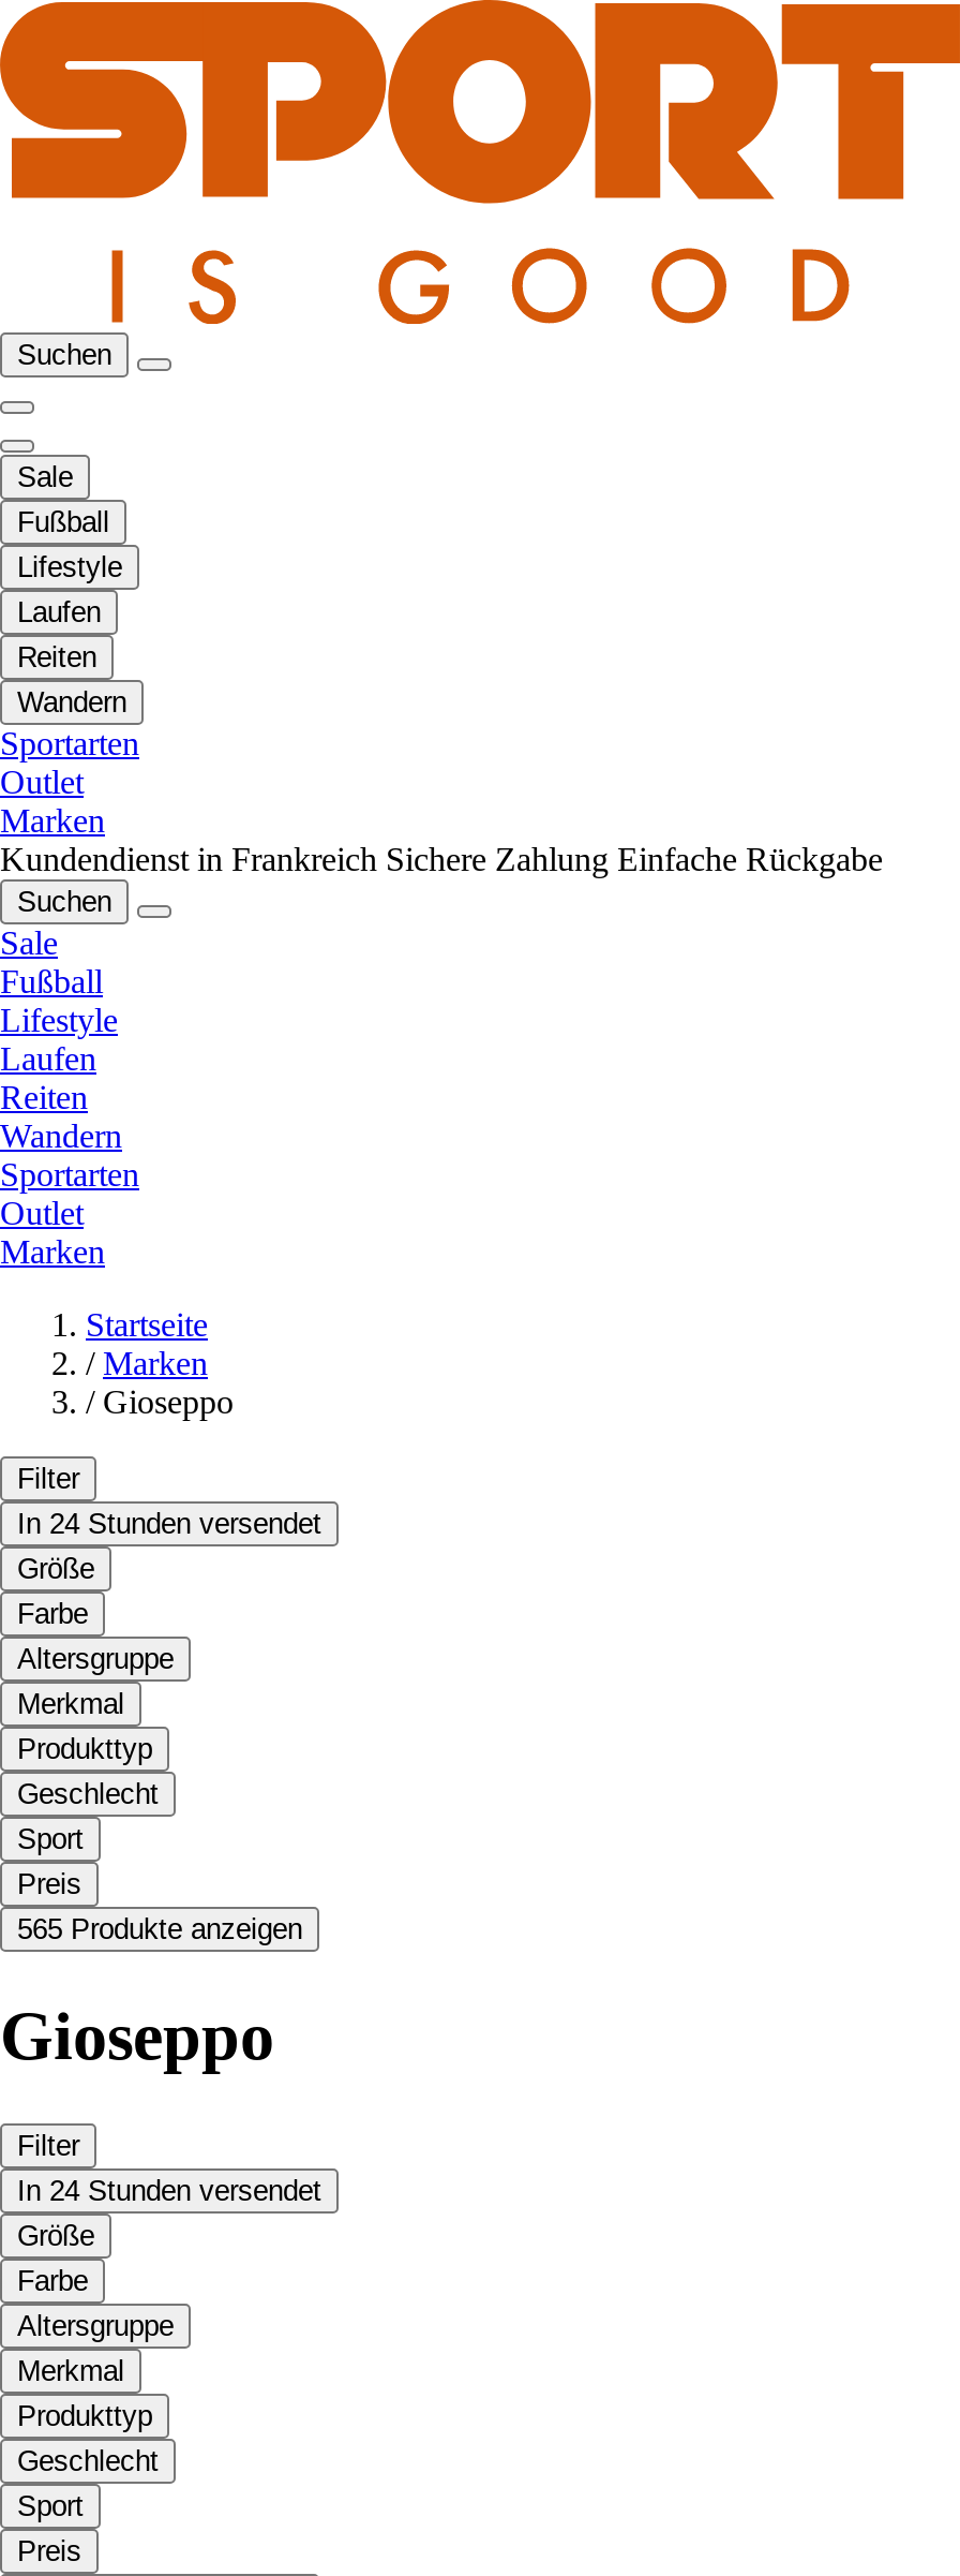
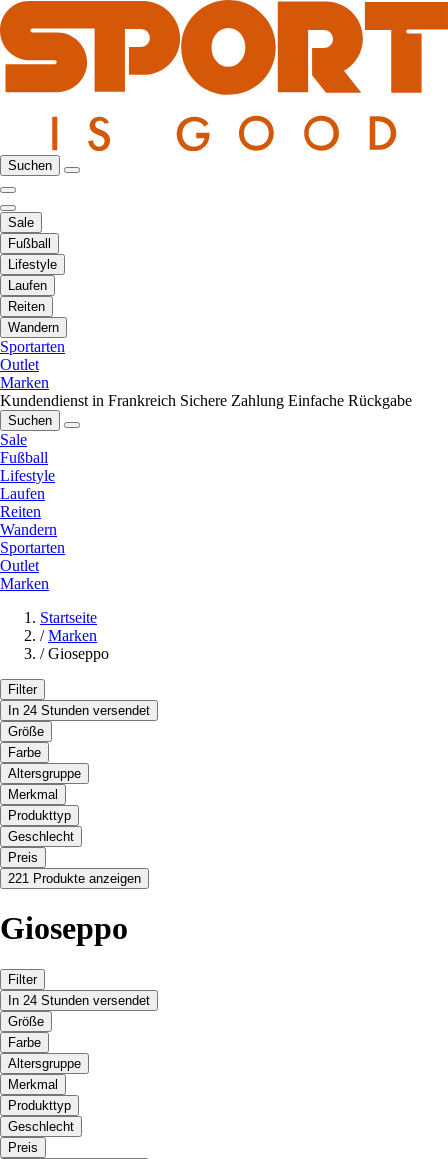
[17,1823,84,1855] Sport -> none
[17,1913,302,1945] 565 Produkte anzeigen -> [8,871,141,886] 221 Produkte anzeigen
[17,2490,84,2522] Sport -> none

